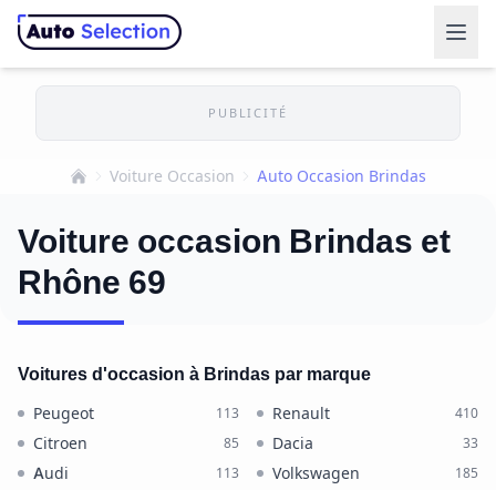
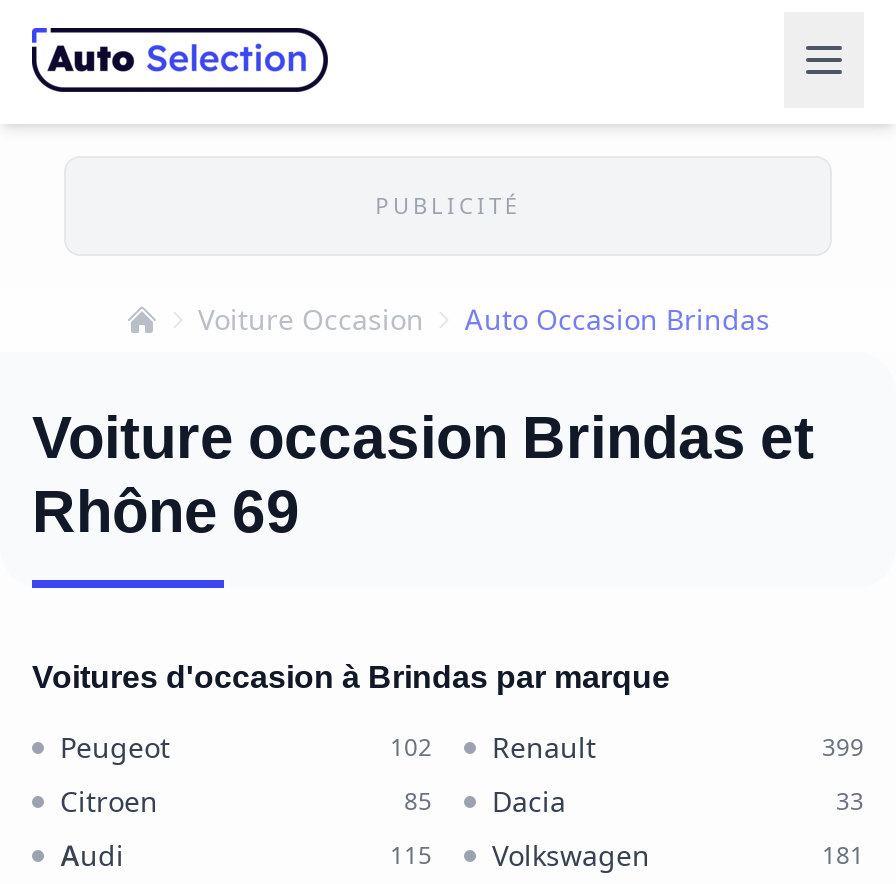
[216,404,330,422] 113 Renault -> [390,730,596,764] 102 Renault
[455,404,478,421] 410 -> [822,731,864,761] 399
[216,463,360,482] 113 Volkswagen -> [390,838,650,872] 115 Volkswagen
[455,464,478,481] 185 -> [822,839,864,869] 181

